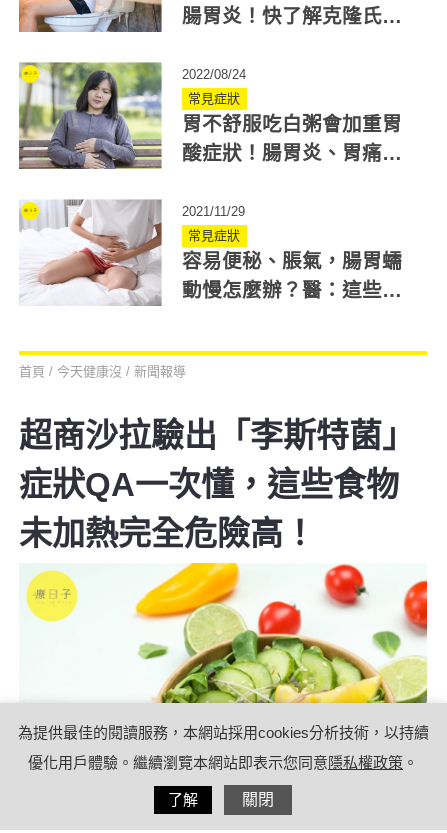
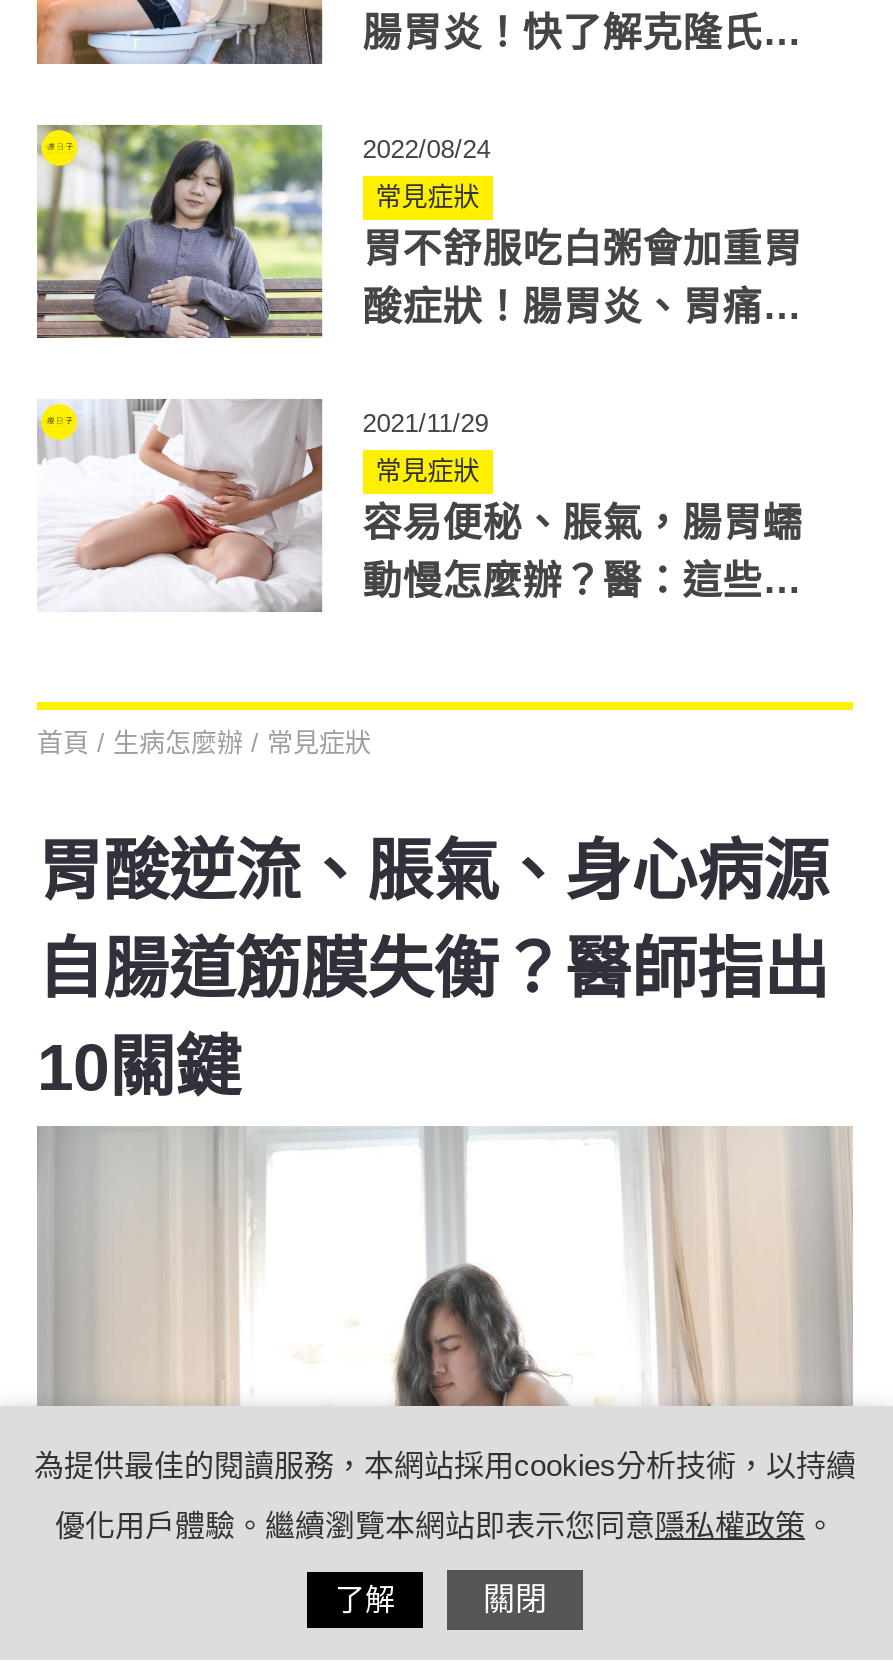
[19,364,186,379] 首頁/今天健康沒/新聞報導 -> [37,727,371,757] 首頁/生病怎麼辦/常見症狀
[19,417,415,552] 超商沙拉驗出「李斯特菌」 | 症狀QA一次懂，這些食物 | 未加熱完全危險高！ -> [37,833,829,1103] 胃酸逆流、脹氣、身心病源 | 自腸道筋膜失衡？醫師指出 | 10關鍵
[20,562,428,704] [image] -> [37,1126,853,1408] [image]

